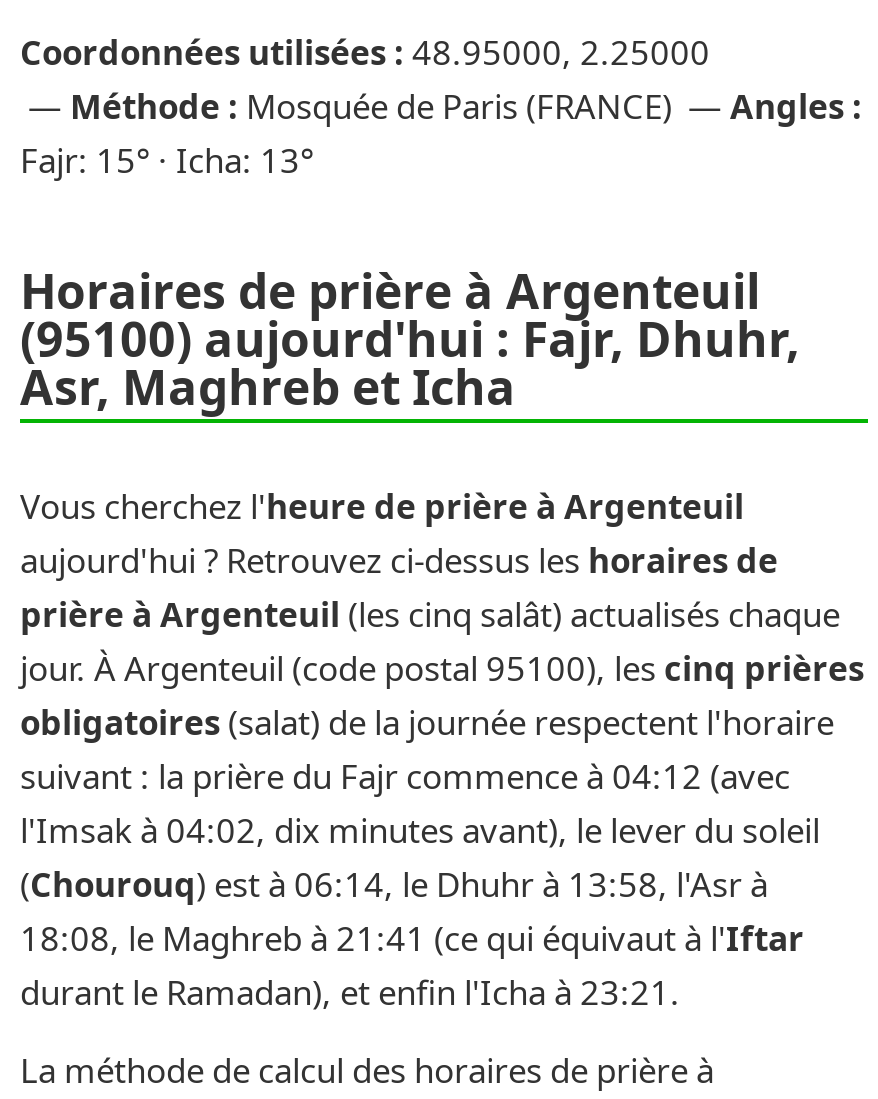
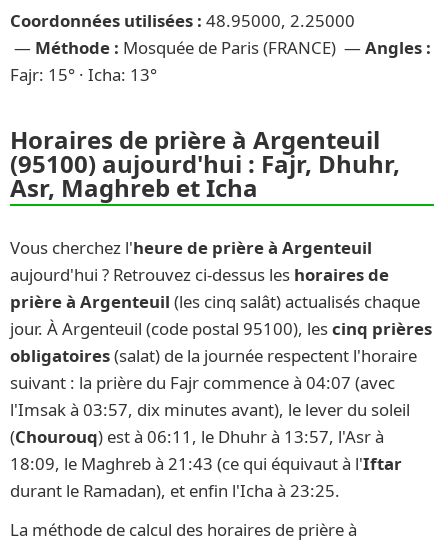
[20,753,790,799] suivant : la prière du Fajr commence à 04:12 (avec -> [10,371,395,394] suivant : la prière du Fajr commence à 04:07 (avec
[20,807,820,853] l'Imsak à 04:02, dix minutes avant), le lever du soleil -> [10,398,410,421] l'Imsak à 03:57, dix minutes avant), le lever du soleil
[20,861,768,907] (Chourouq) est à 06:14, le Dhuhr à 13:58, l'Asr à -> [10,425,384,448] (Chourouq) est à 06:11, le Dhuhr à 13:57, l'Asr à
[20,915,804,961] 18:08, le Maghreb à 21:41 (ce qui équivaut à l'Iftar -> [10,452,402,475] 18:09, le Maghreb à 21:43 (ce qui équivaut à l'Iftar
[20,969,680,1015] durant le Ramadan), et enfin l'Icha à 23:21. -> [10,479,340,502] durant le Ramadan), et enfin l'Icha à 23:25.

